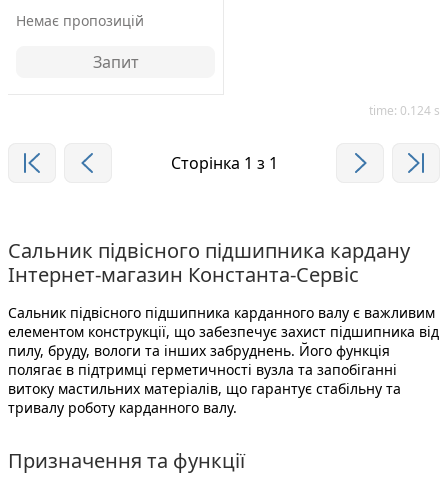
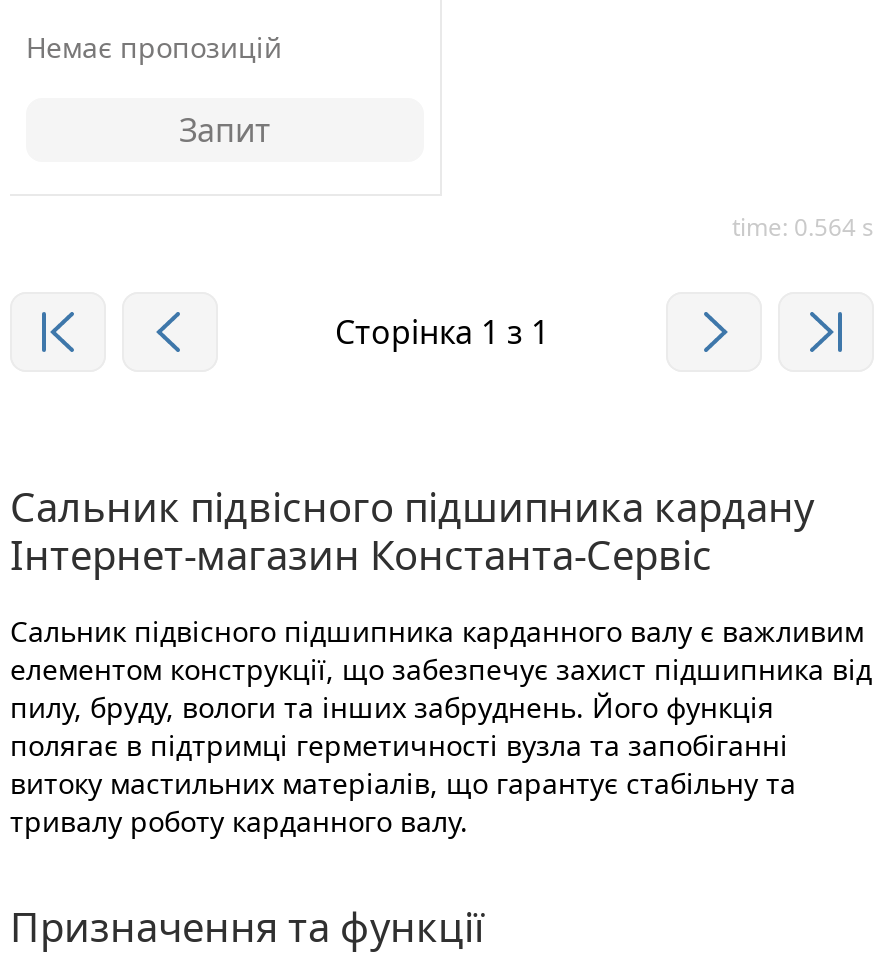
[369,101,440,118] time: 0.124 s -> [732,209,874,243] time: 0.564 s

